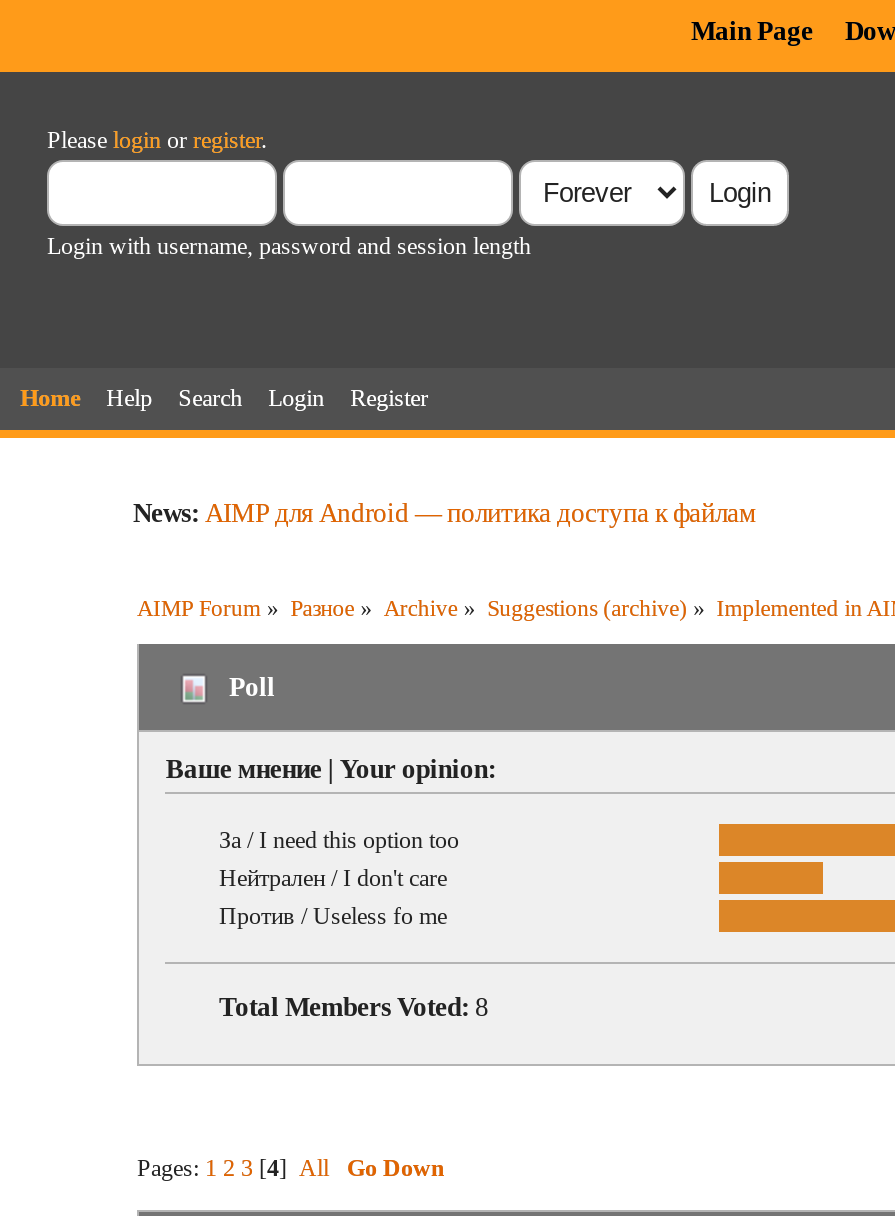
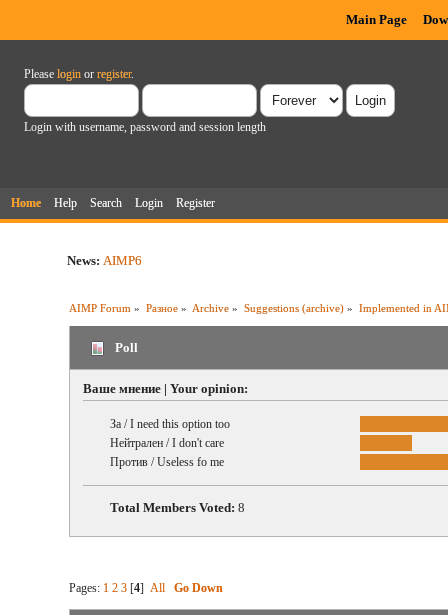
[133,498,755,528] News: AIMP для Android — политика доступа к файлам -> [67,253,142,268] News: AIMP6

